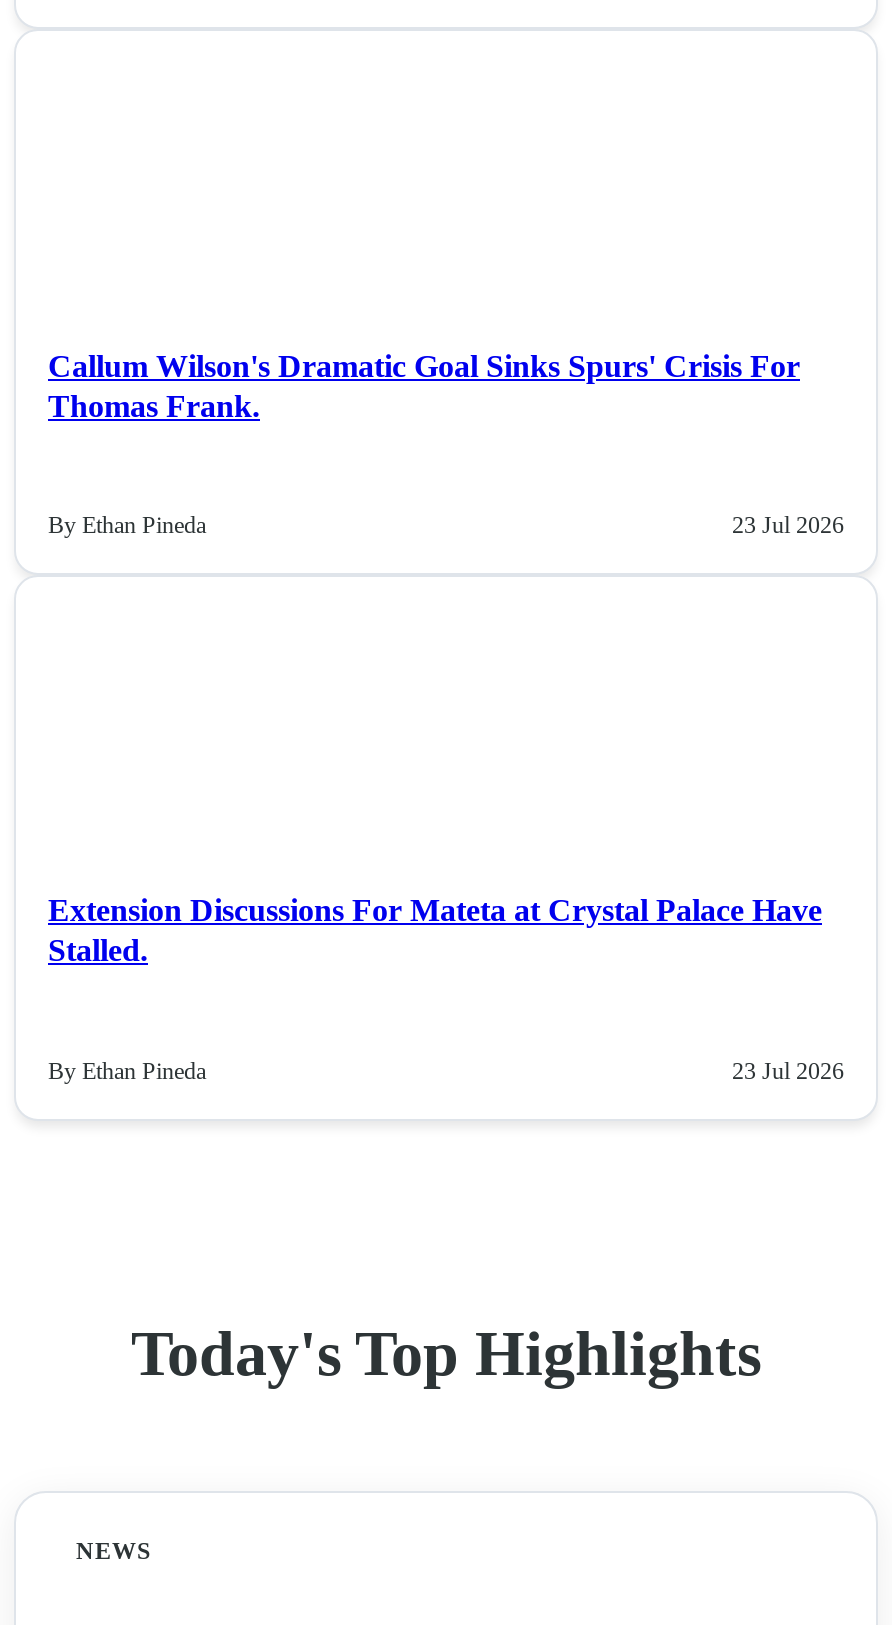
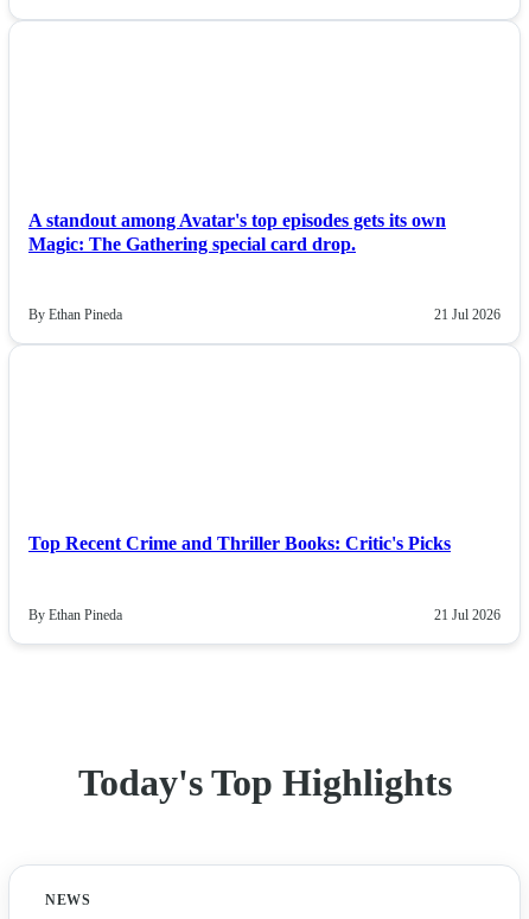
[48,348,800,422] Callum Wilson's Dramatic Goal Sinks Spurs' Crisis For | Thomas Frank. -> [28,210,446,254] A standout among Avatar's top episodes gets its own | Magic: The Gathering special card drop.
[732,511,844,539] 23 Jul 2026 -> [434,306,501,323] 21 Jul 2026
[48,893,822,967] Extension Discussions For Mateta at Crystal Palace Have | Stalled. -> [28,533,451,554] Top Recent Crime and Thriller Books: Critic's Picks
[732,1056,844,1084] 23 Jul 2026 -> [434,606,501,623] 21 Jul 2026

